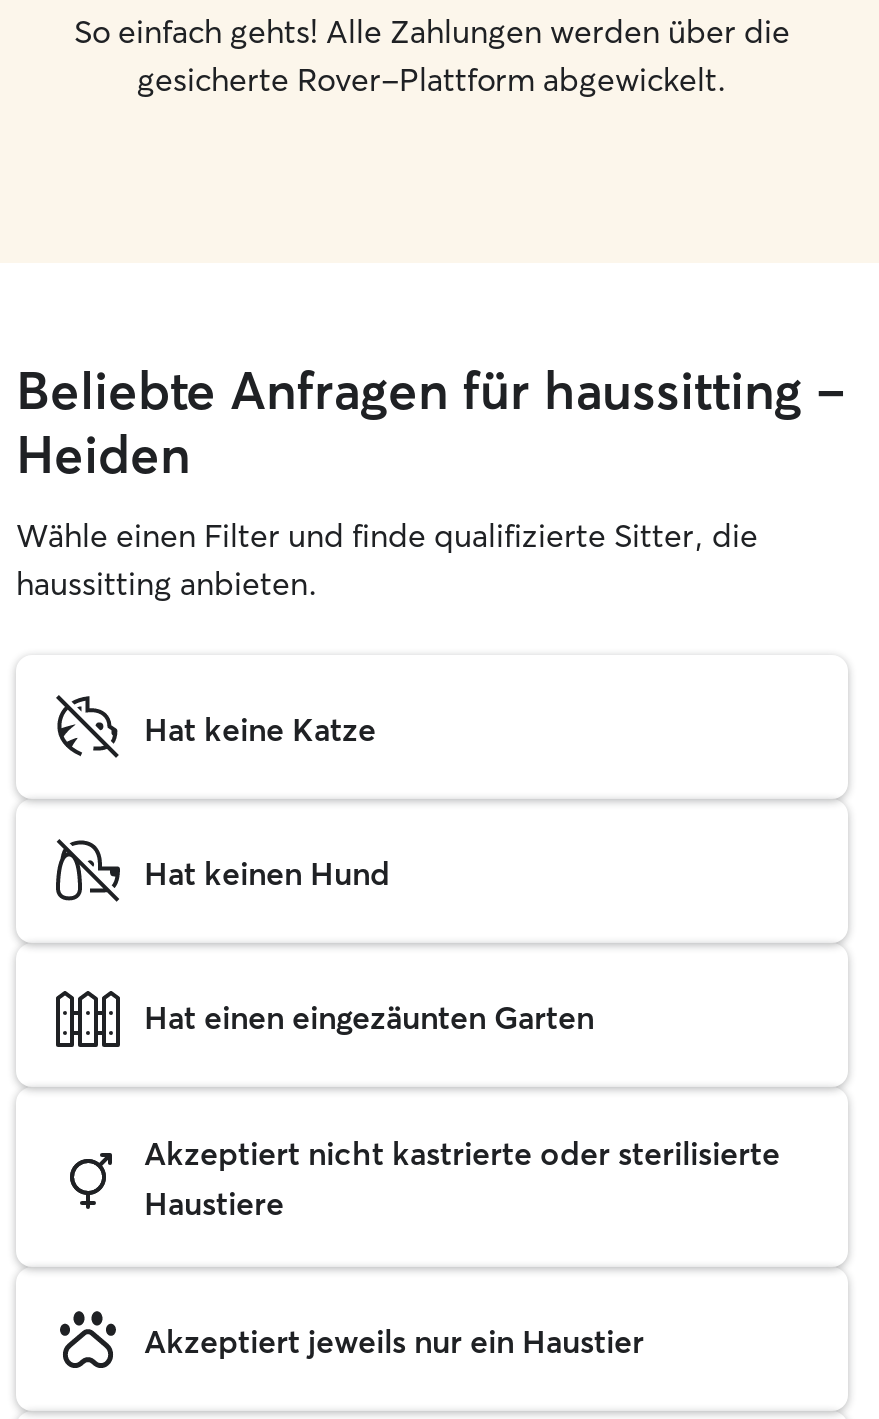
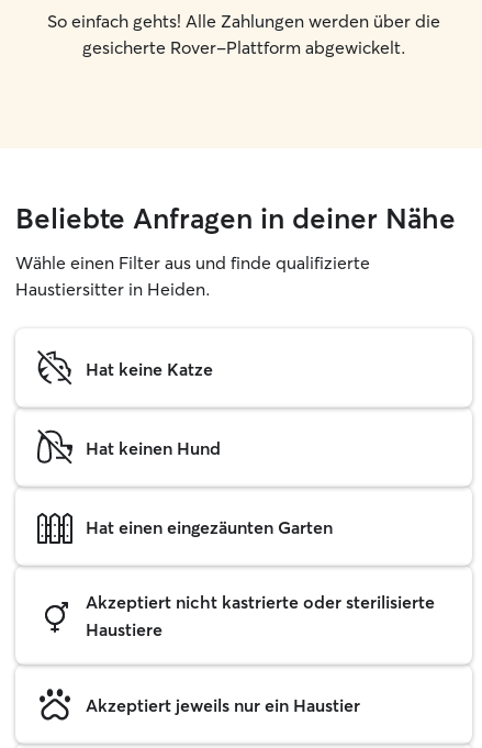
[16,359,846,603] Beliebte Anfragen für haussitting – | Heiden | Wähle einen Filter und finde qualifizierte Sitter, die | haussitting anbieten. -> [15,201,456,300] Beliebte Anfragen in deiner Nähe | Wähle einen Filter aus und finde qualifizierte | Haustiersitter in Heiden.

